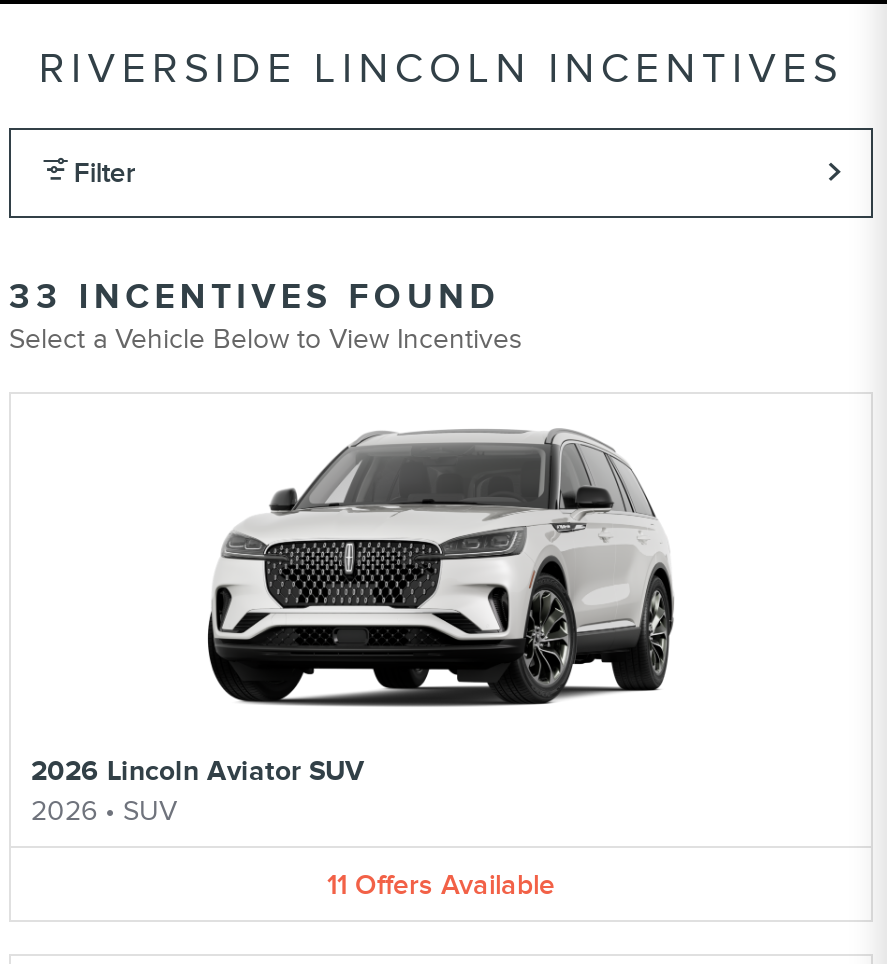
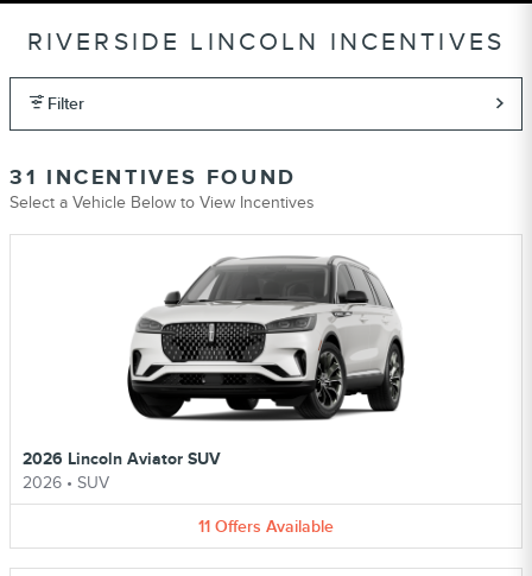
[9,275,501,317] 33 INCENTIVES FOUND -> [9,165,297,190] 31 INCENTIVES FOUND

